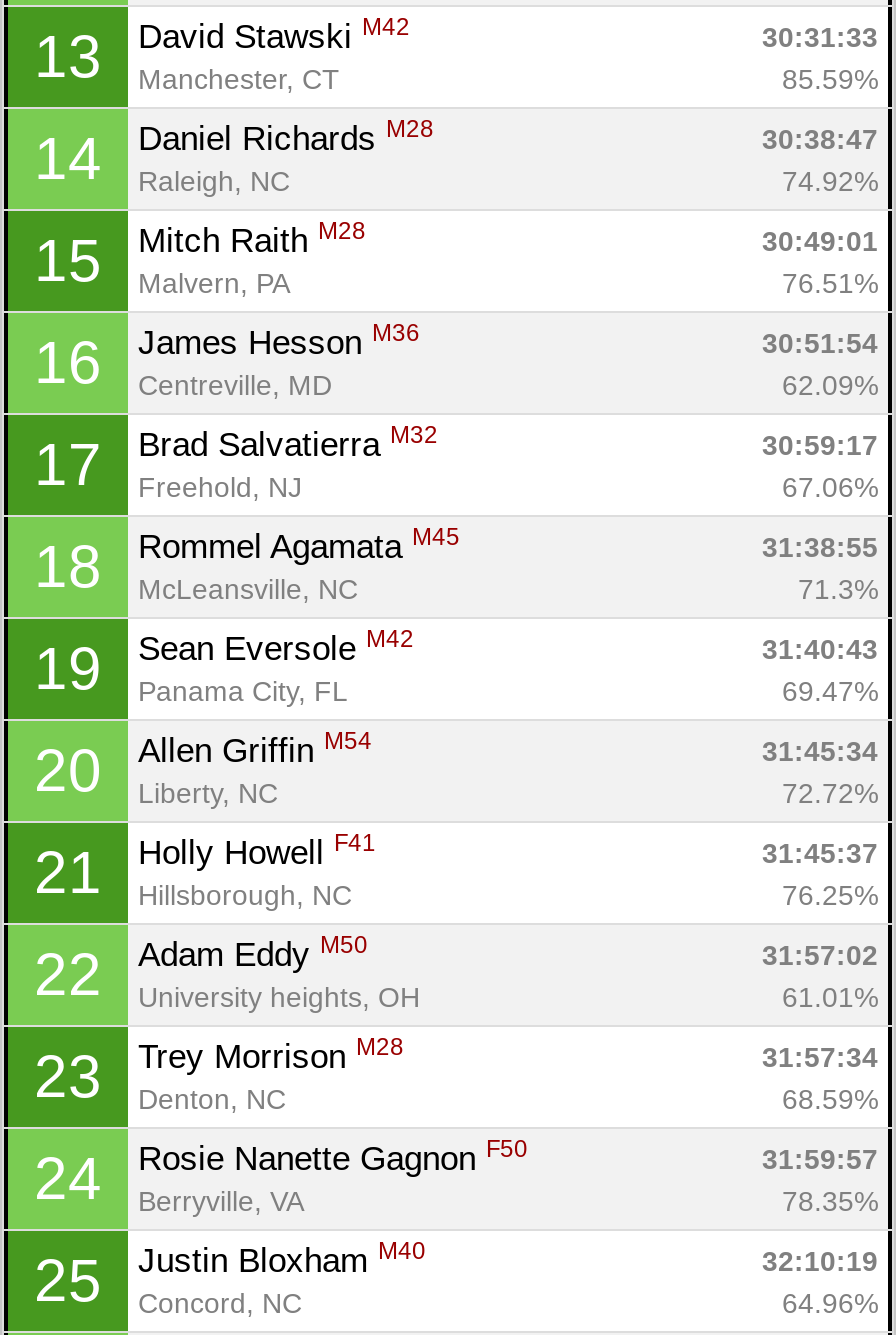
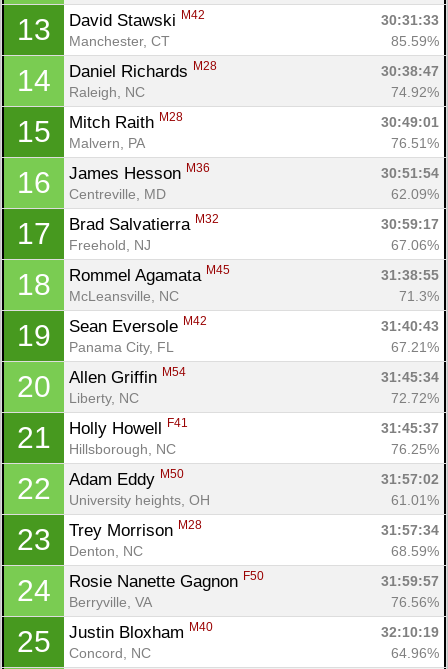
[782,675,878,707] 69.47% -> [391,339,439,355] 67.21%
[782,1185,878,1217] 78.35% -> [391,594,439,610] 76.56%

